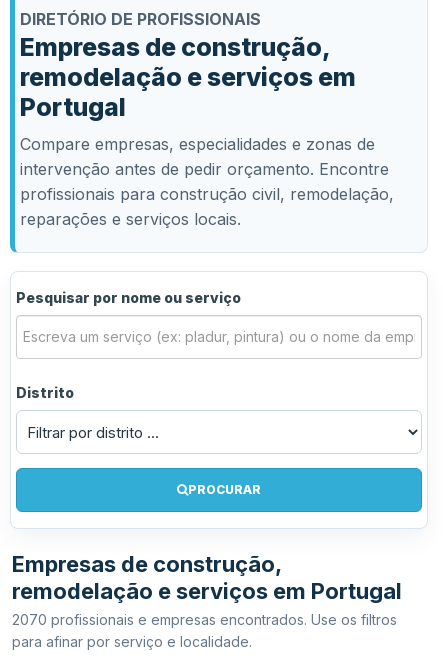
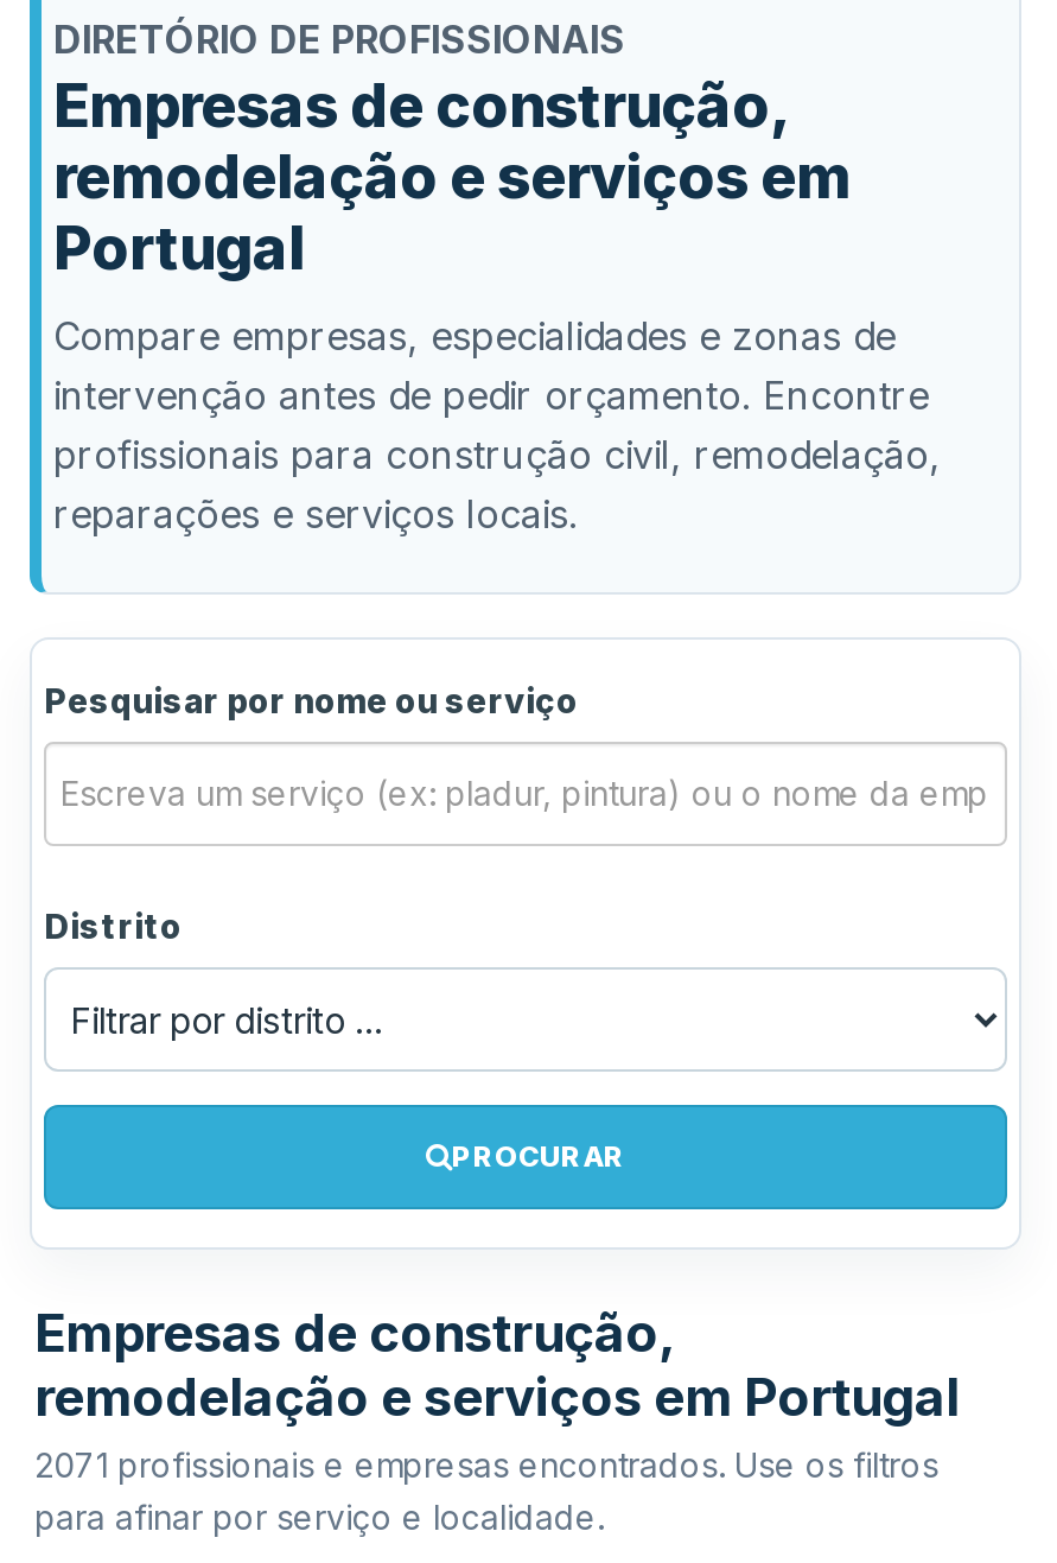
[12,611,397,628] 2070 profissionais e empresas encontrados. Use os filtros -> [34,1444,938,1485] 2071 profissionais e empresas encontrados. Use os filtros

